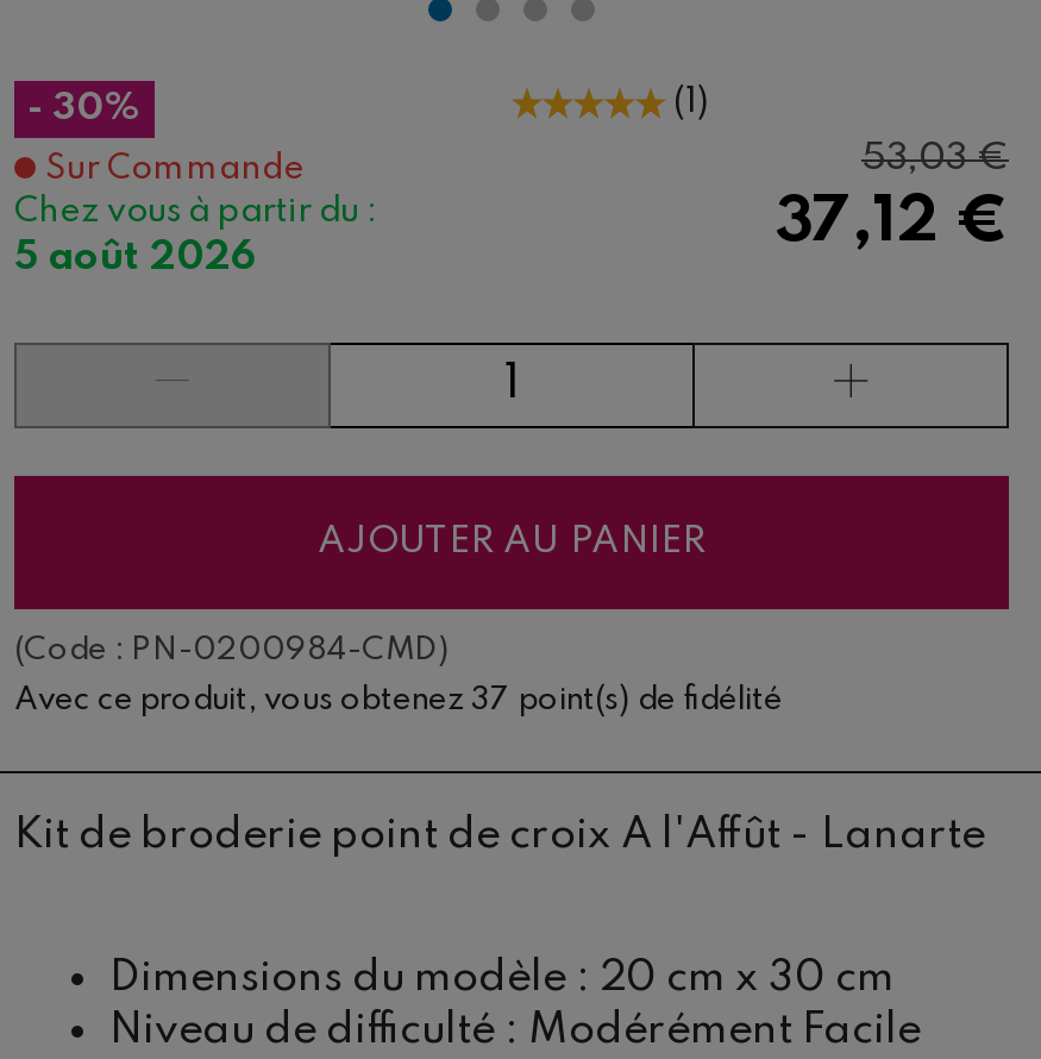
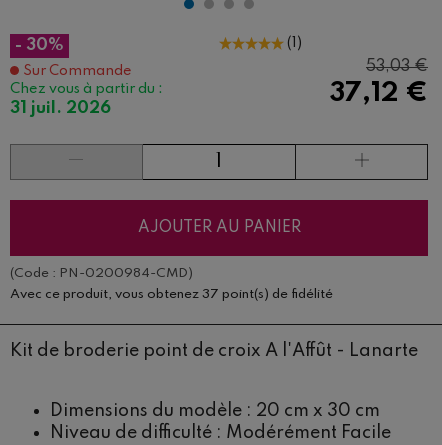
[14,238,257,278] 5 août 2026 -> [10,100,111,117] 31 juil. 2026

